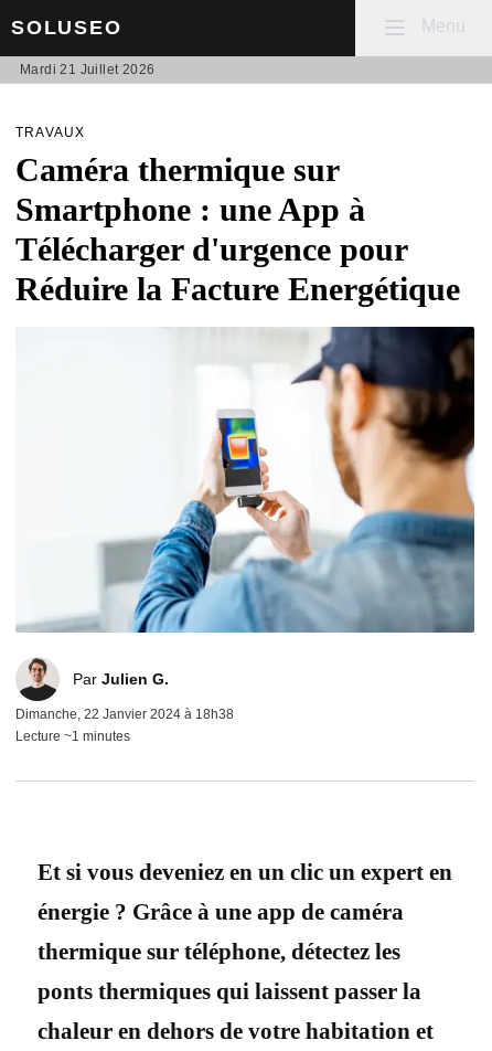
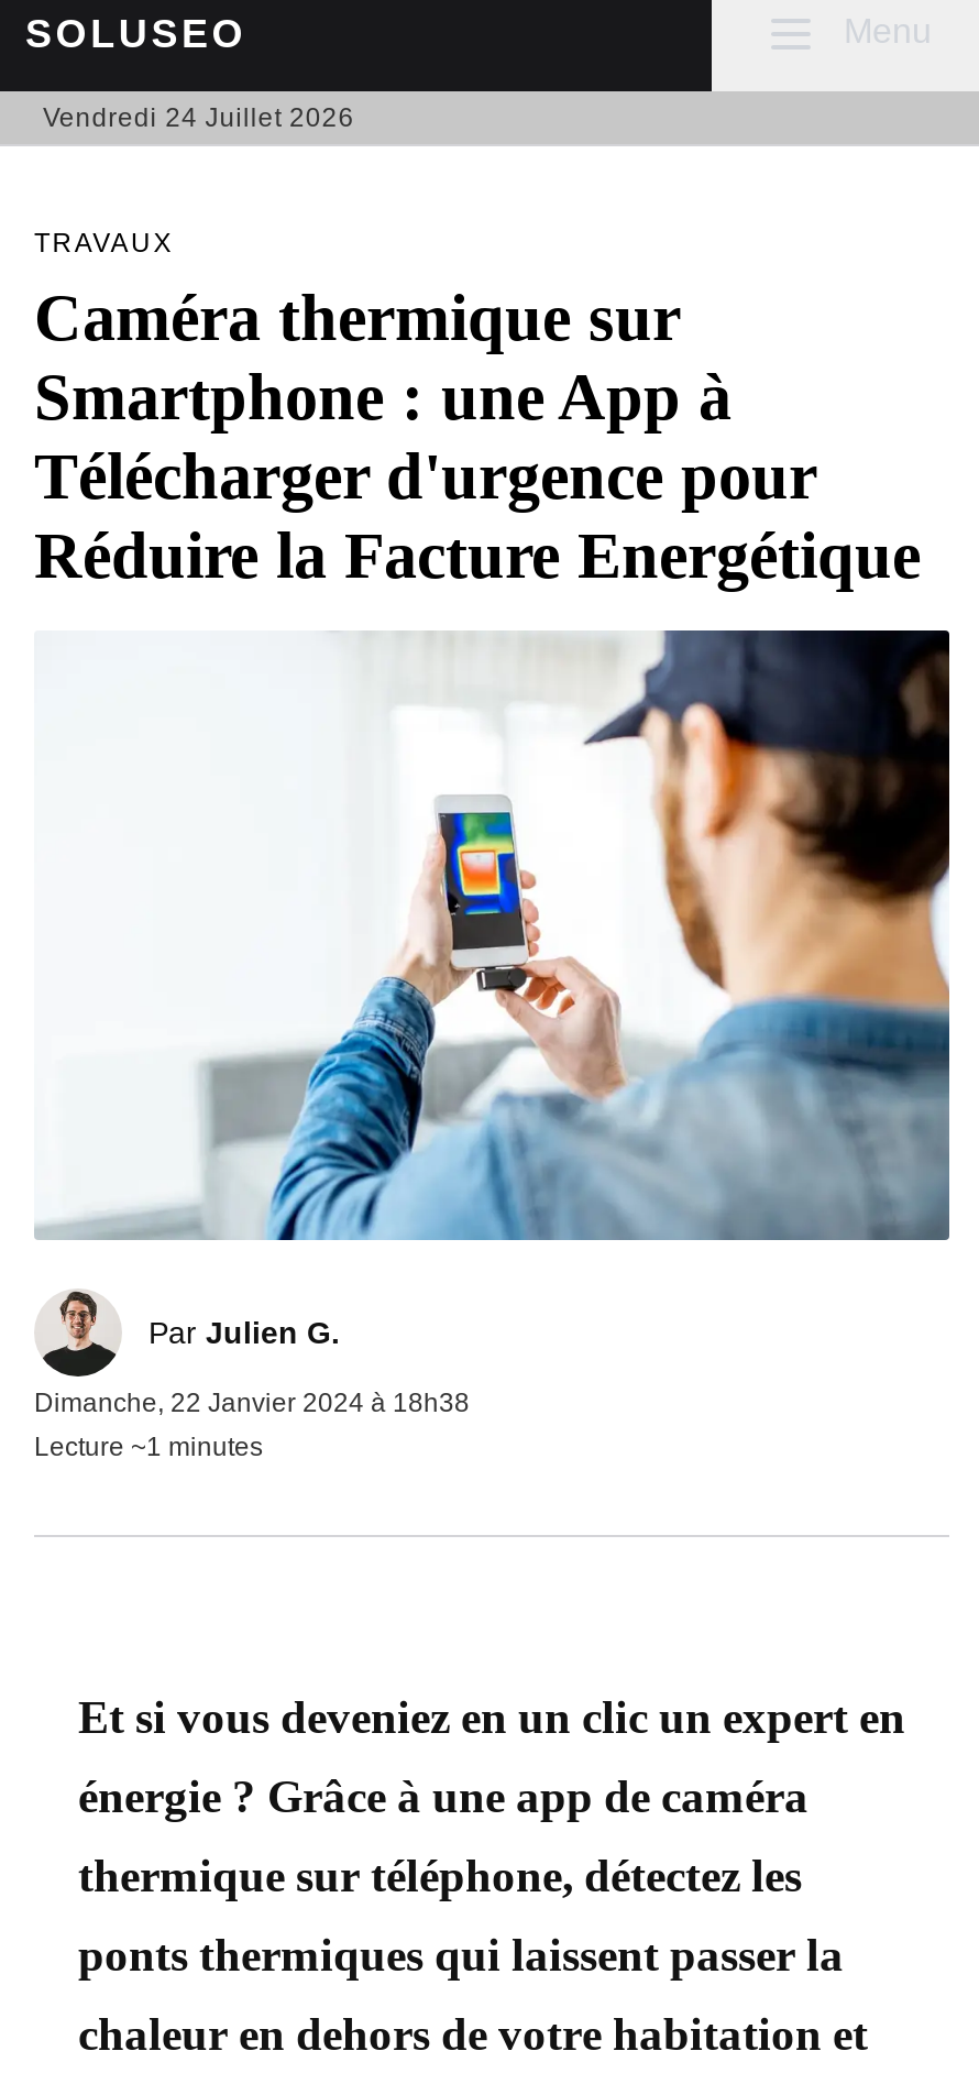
[20,62,155,77] Mardi 21 Juillet 2026 -> [43,102,354,133] Vendredi 24 Juillet 2026

